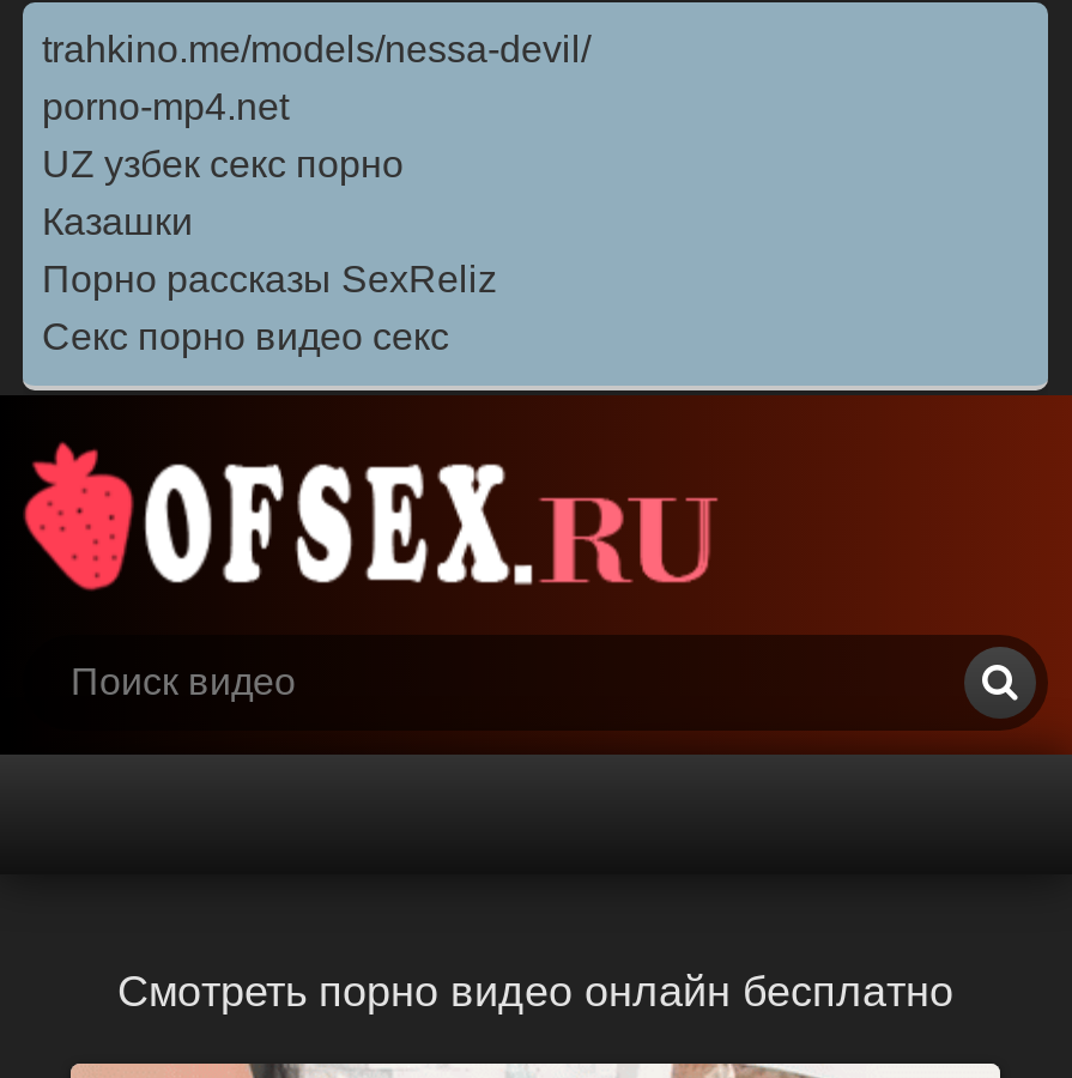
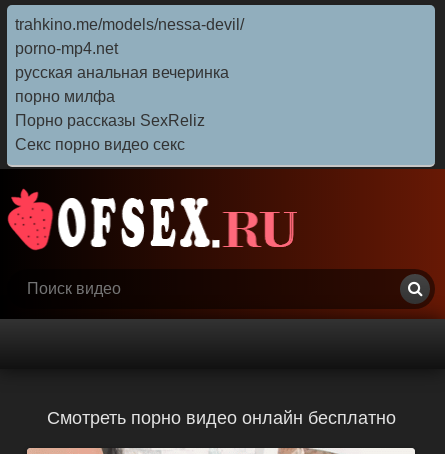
[42,144,404,242] UZ узбек секс порно | Казашки -> [15,64,229,105] русская анальная вечеринка | порно милфа

